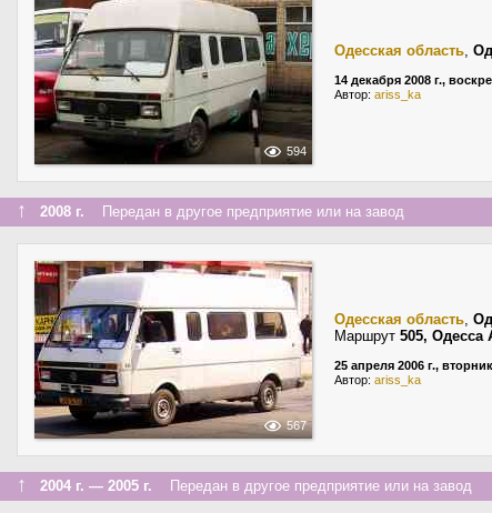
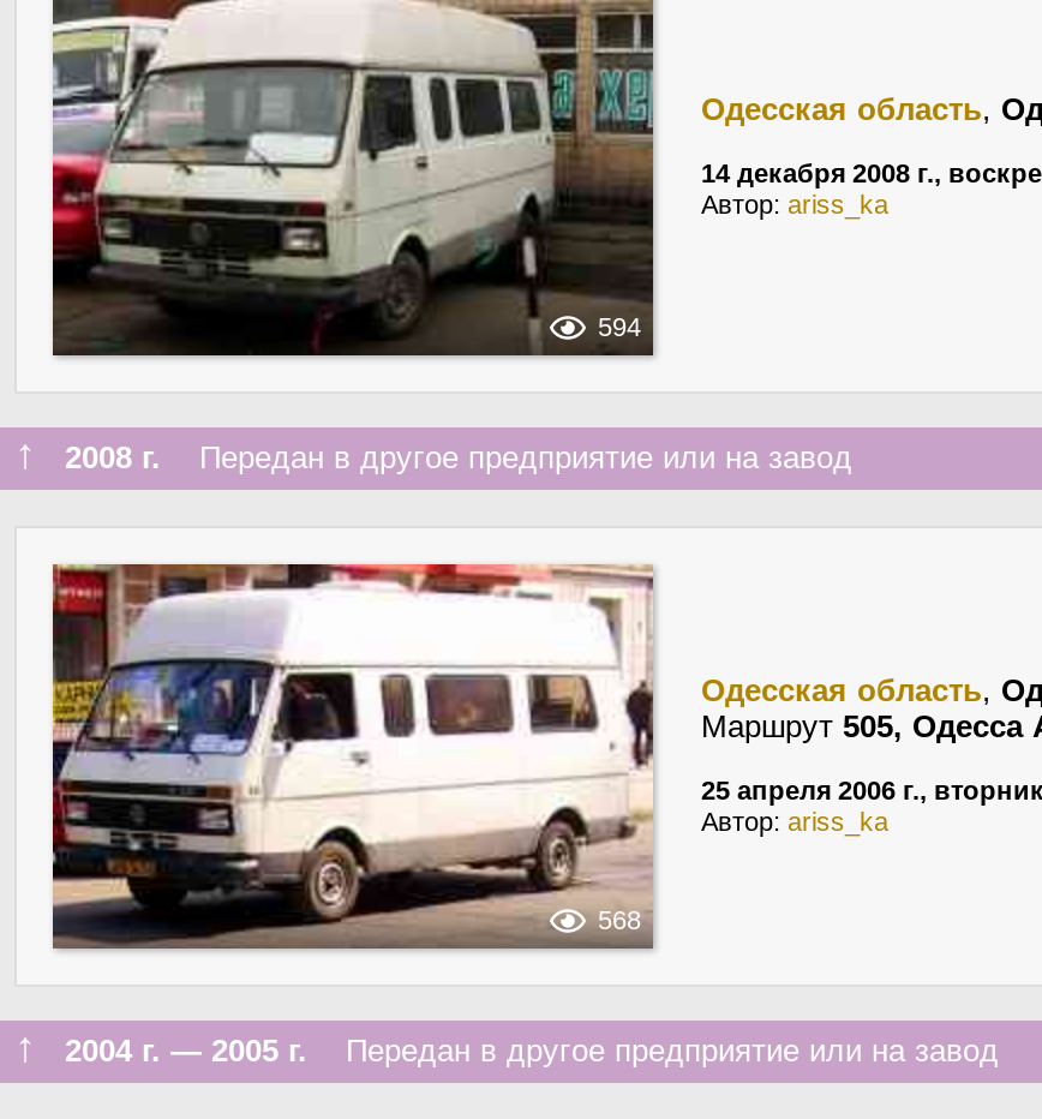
[287,419,307,432] 567 -> [598,905,641,934] 568

